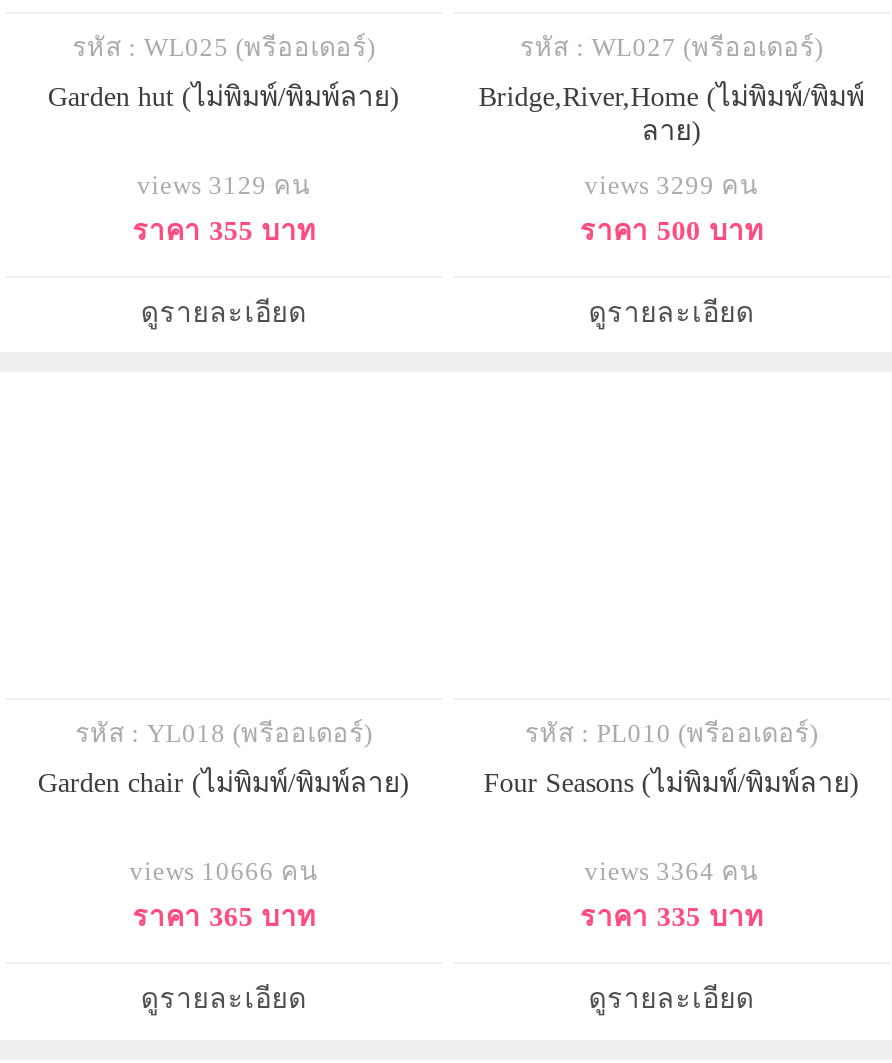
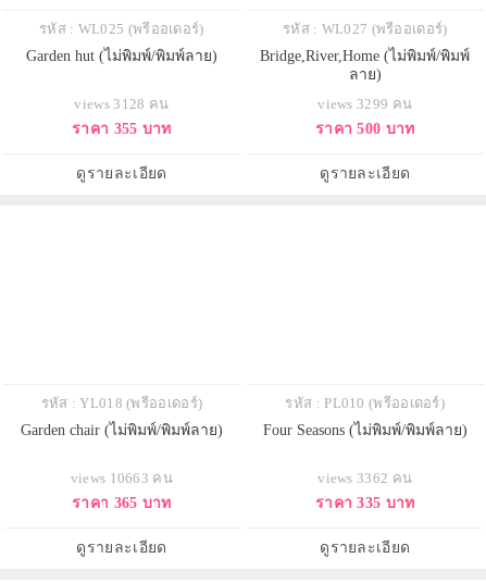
[137,169,311,199] views 3129 คน -> [74,96,169,112] views 3128 คน
[130,856,318,886] views 10666 คน -> [70,470,173,486] views 10663 คน
[585,856,758,886] views 3364 คน -> [318,470,412,486] views 3362 คน

